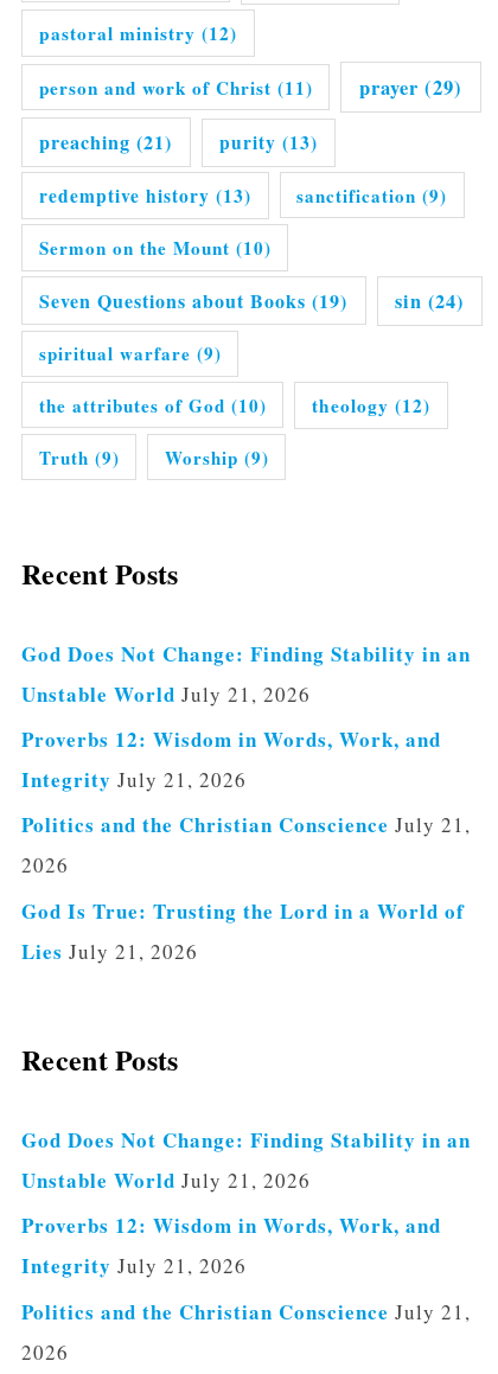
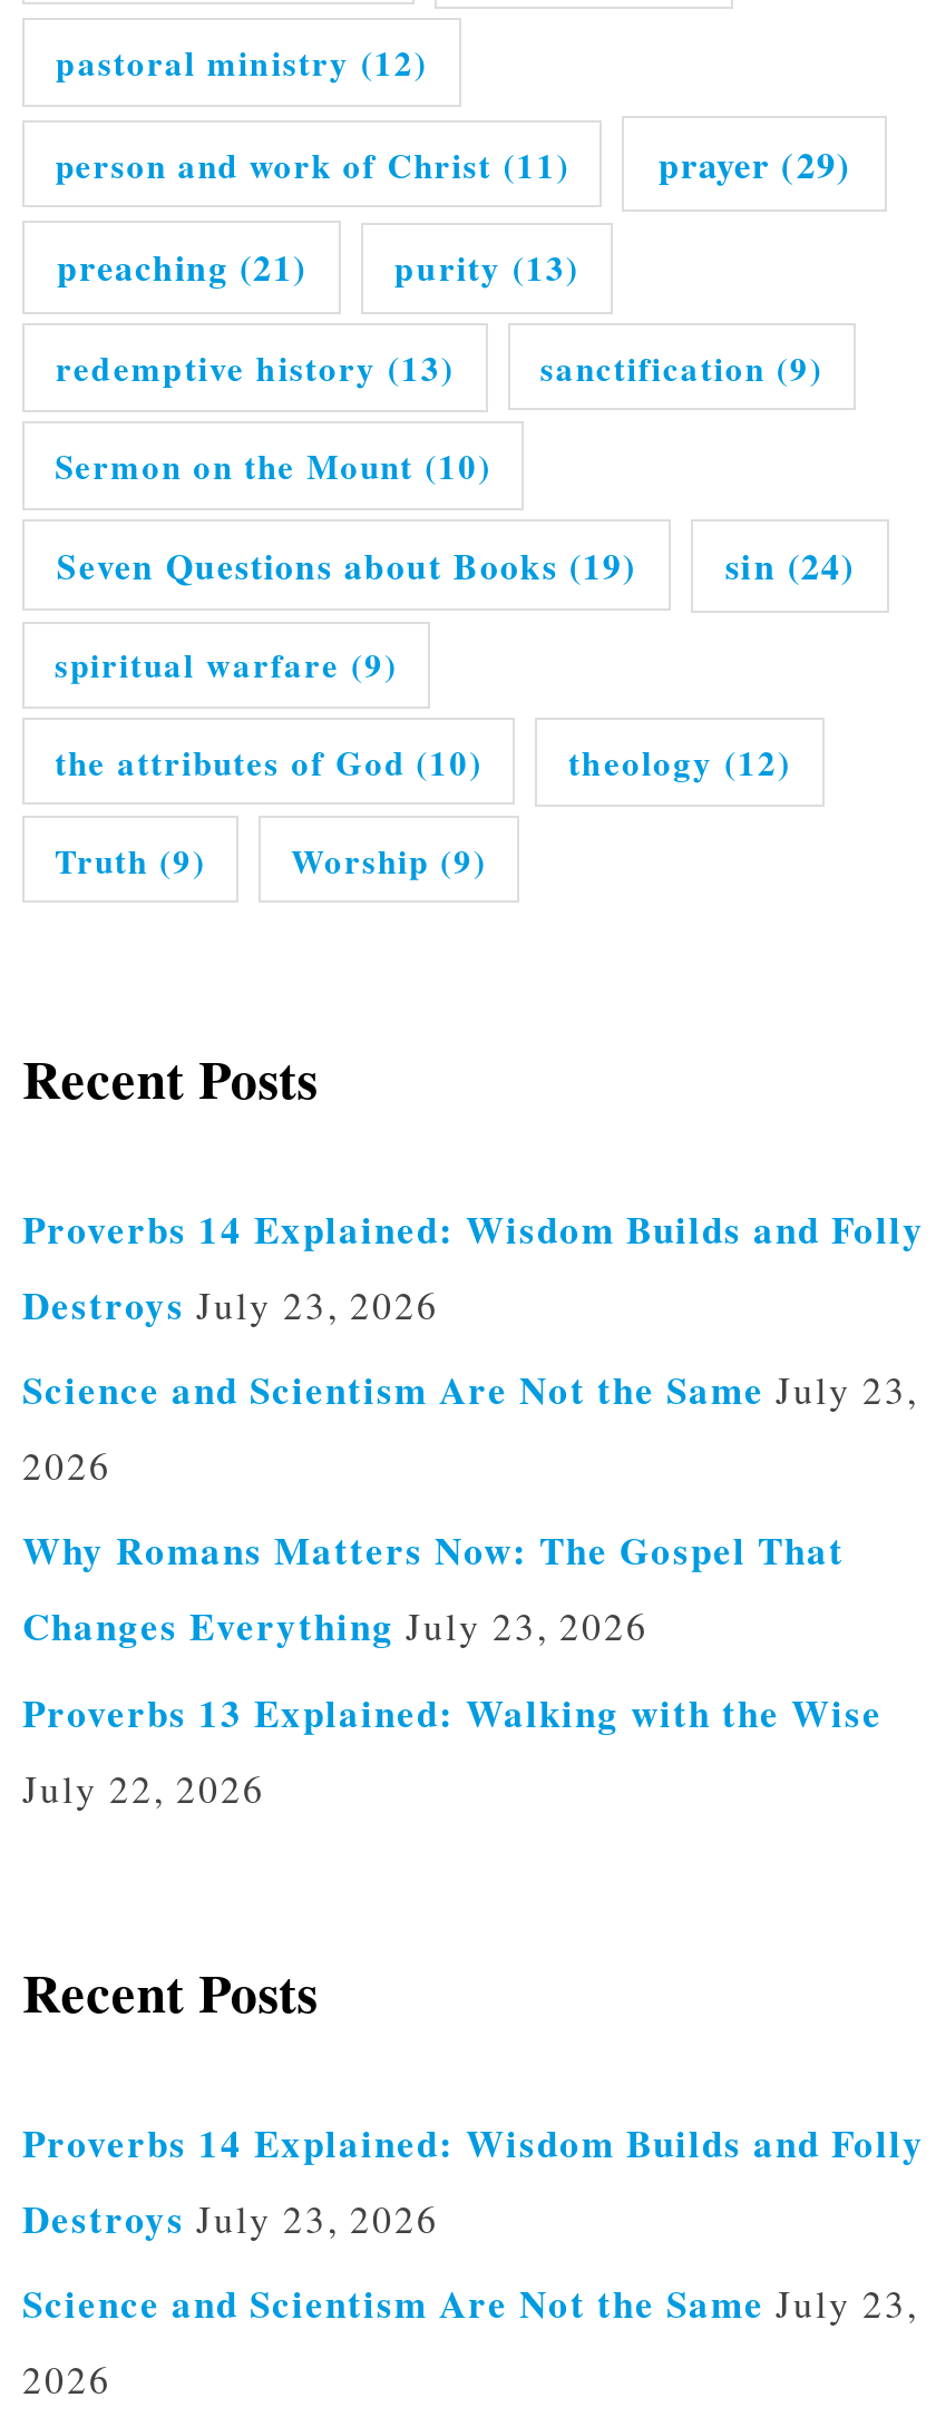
[21,639,471,840] God Does Not Change: Finding Stability in an | Unstable World July 21, 2026 | Proverbs 12: Wisdom in Words, Work, and | Integrity July 21, 2026 | Politics and the Christian Conscience July 21, -> [22,1201,925,1417] Proverbs 14 Explained: Wisdom Builds and Folly | Destroys July 23, 2026 | Science and Scientism Are Not the Same July 23,
[21,896,465,966] God Is True: Trusting the Lord in a World of | Lies July 21, 2026 -> [22,1523,883,1813] Why Romans Matters Now: The Gospel That | Changes Everything July 23, 2026 | Proverbs 13 Explained: Walking with the Wise | July 22, 2026
[21,1125,471,1326] God Does Not Change: Finding Stability in an | Unstable World July 21, 2026 | Proverbs 12: Wisdom in Words, Work, and | Integrity July 21, 2026 | Politics and the Christian Conscience July 21, -> [22,2115,925,2332] Proverbs 14 Explained: Wisdom Builds and Folly | Destroys July 23, 2026 | Science and Scientism Are Not the Same July 23,

